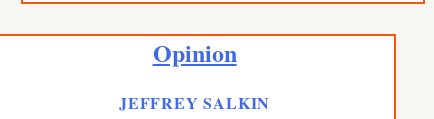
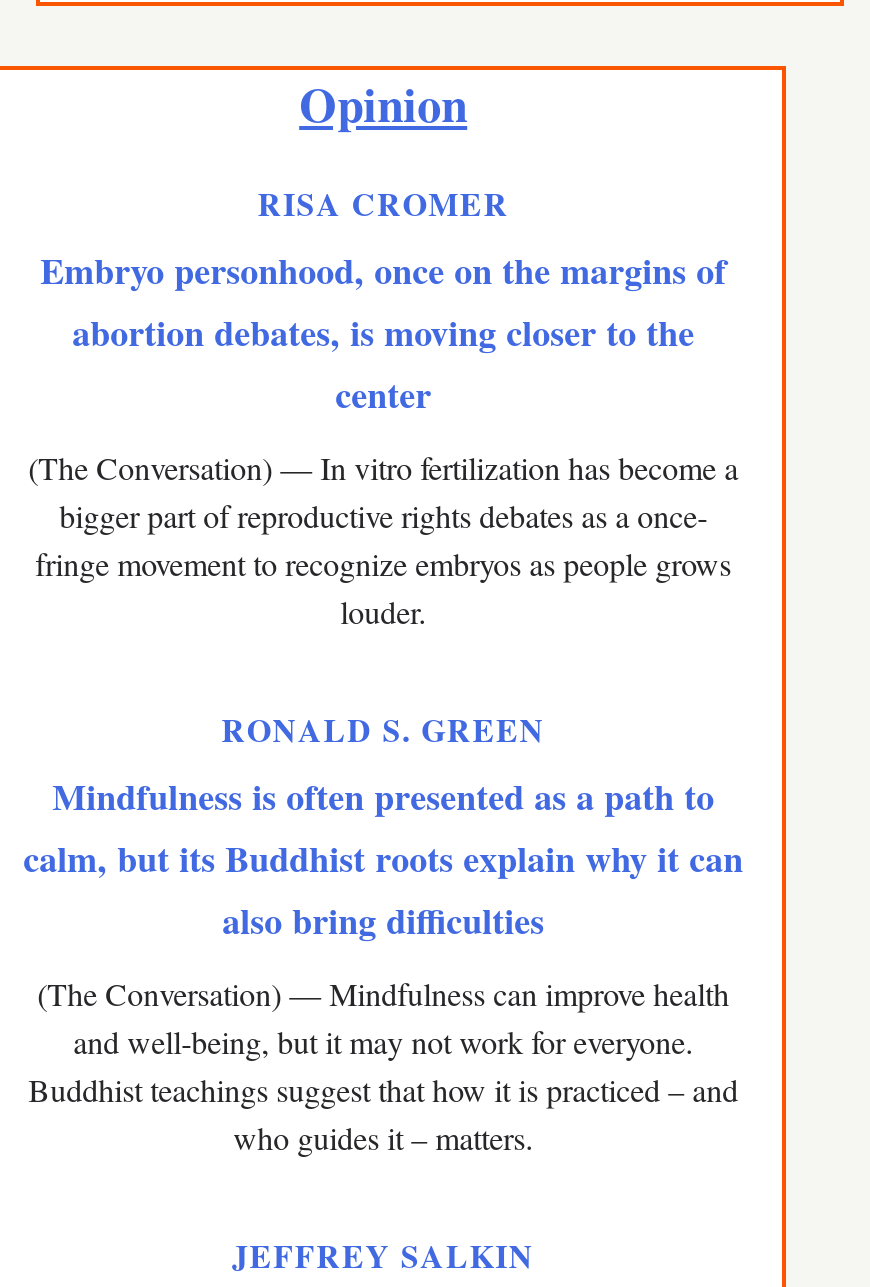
none -> [23,180,743,1158] RISA CROMER | Embryo personhood, once on the margins of | abortion debates, is moving closer to the | center | (The Conversation) — In vitro fertilization has become a | bigger part of reproductive rights debates as a once- | fringe movement to recognize embryos as people grows | louder. | RONALD S. GREEN | Mindfulness is often presented as a path to | calm, but its Buddhist roots explain why it can | also bring difficulties | (The Conversation) — Mindfulness can improve health | and well-being, but it may not work for everyone. | Buddhist teachings suggest that how it is practiced – and | who guides it – matters.

